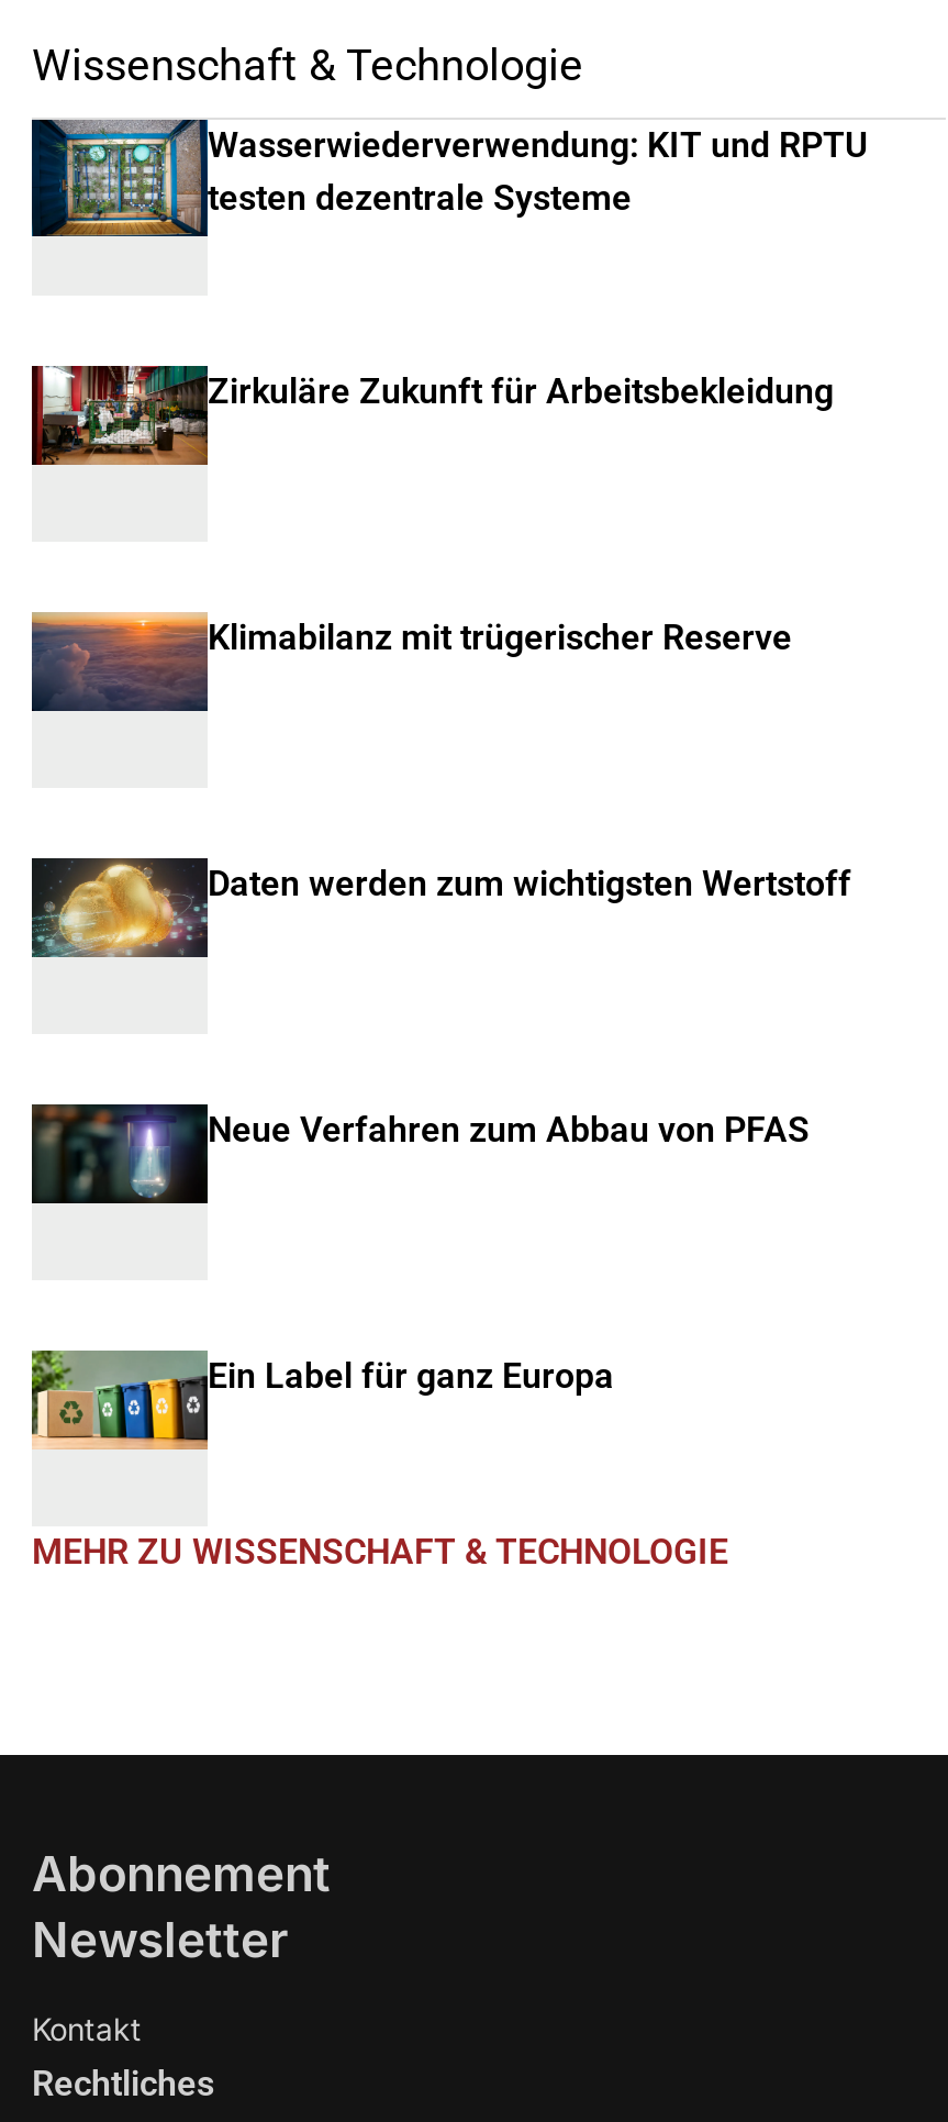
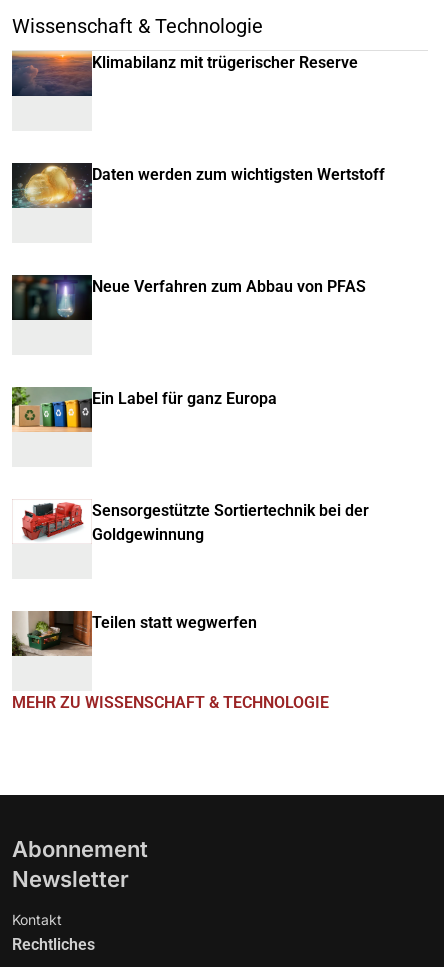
[30,118,869,238] [image] | Wasserwiederverwendung: KIT und RPTU | testen dezentrale Systeme -> none
[32,364,834,467] [image] | Zirkuläre Zukunft für Arbeitsbekleidung -> none
moved [30,612,851,1397] -> [11,51,385,408]: [image] | Klimabilanz mit trügerischer Reserve | Daten werden zum wichtigsten Wertstoff | Neue Verfahren zum Abbau von PFAS | Ein Label für ganz Europa
moved [27,1348,205,1452] -> [10,386,91,433]: [image]
none -> [11,610,257,657] [image] | Teilen statt wegwerfen
none -> [21,501,369,544] [image] | Sensorgestützte Sortiertechnik bei der | Goldgewinnung

